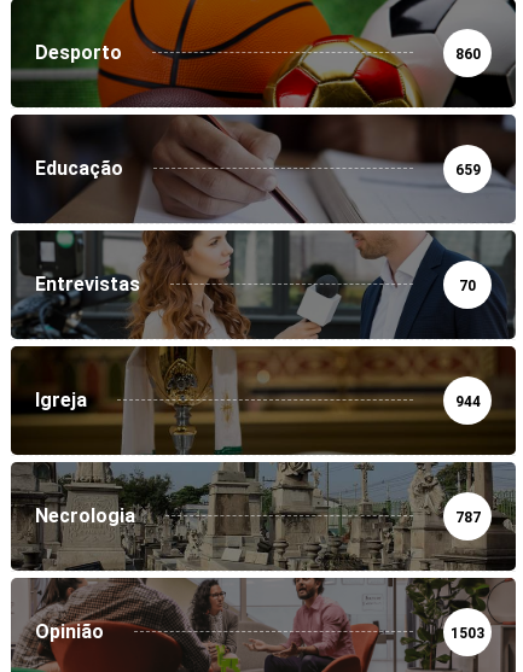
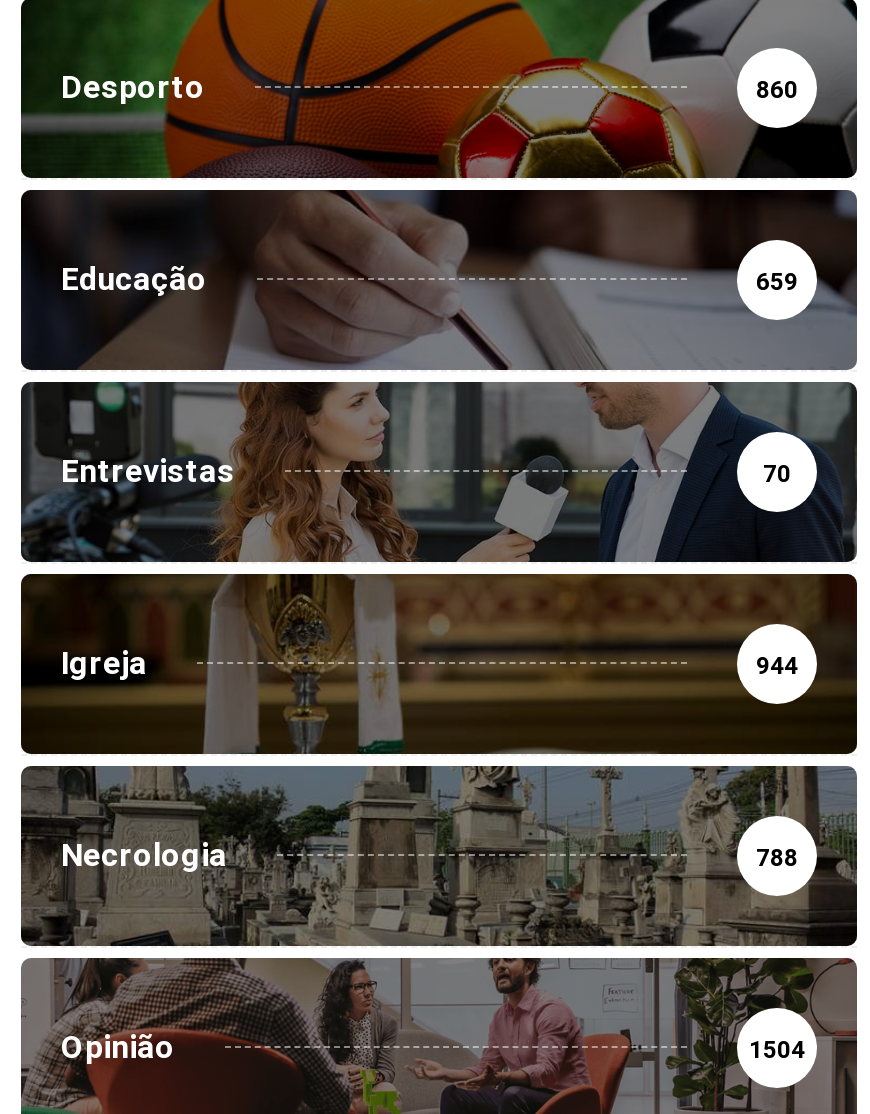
[455,509,480,526] 787 -> [756,844,798,872] 788
[451,625,484,642] 1503 -> [749,1036,805,1064] 1504

